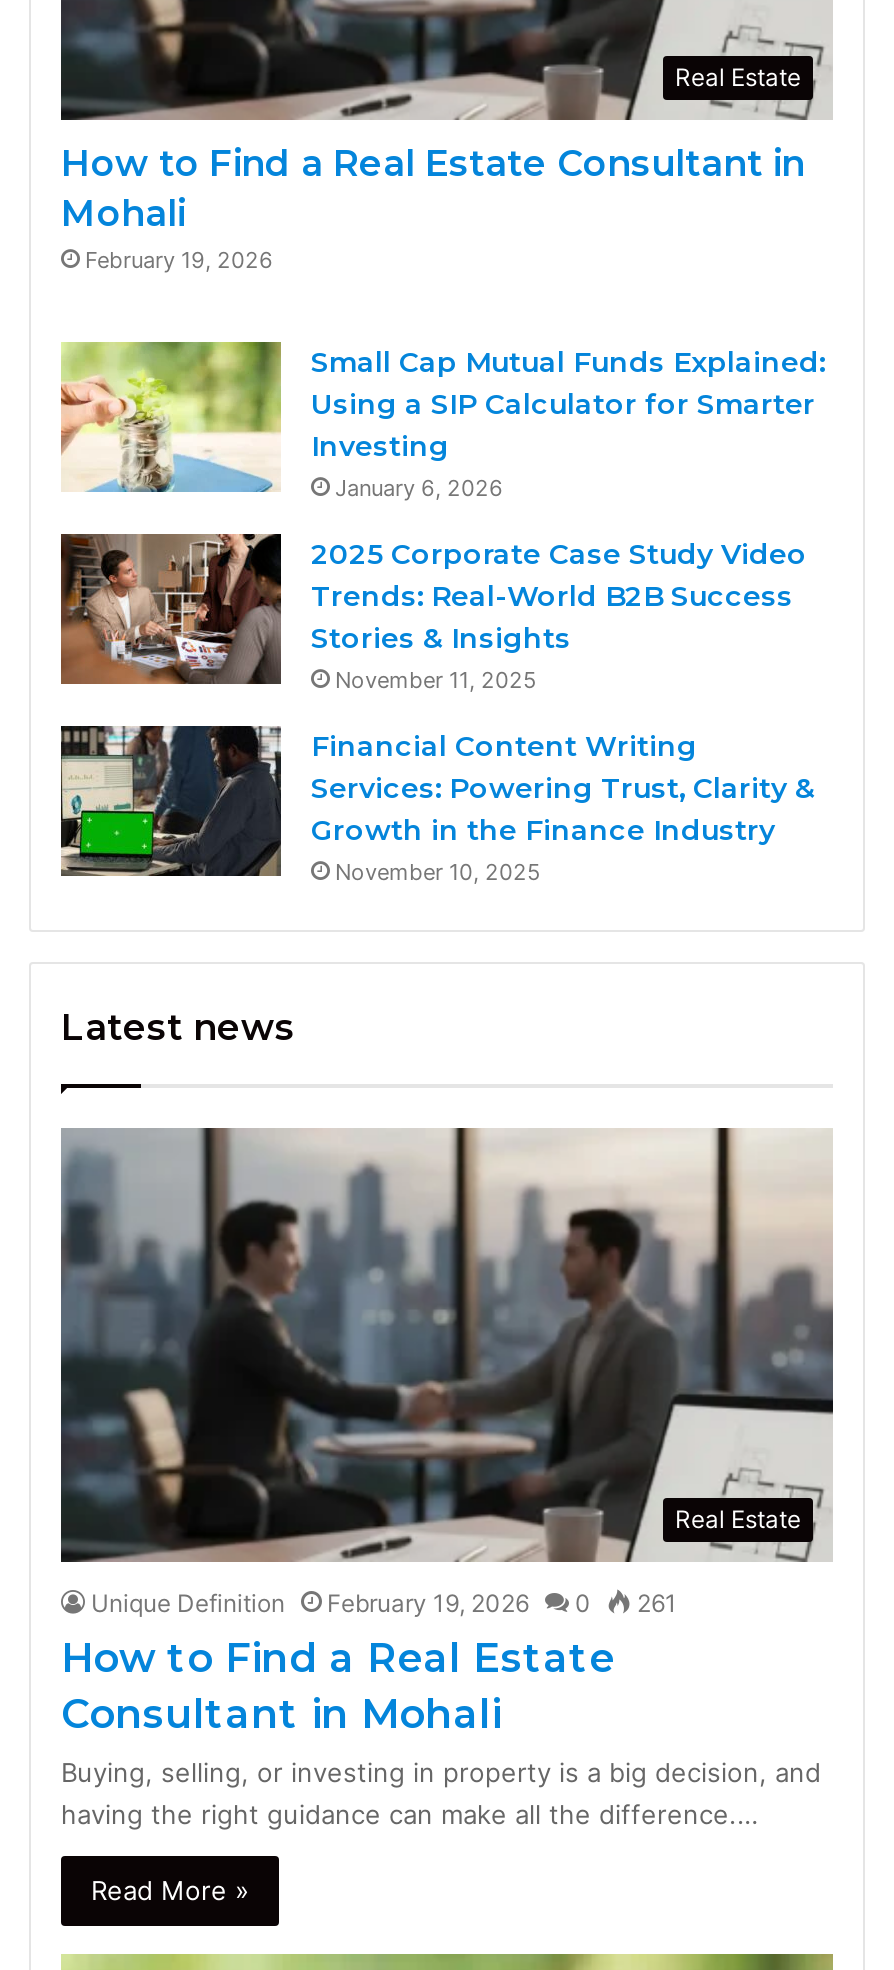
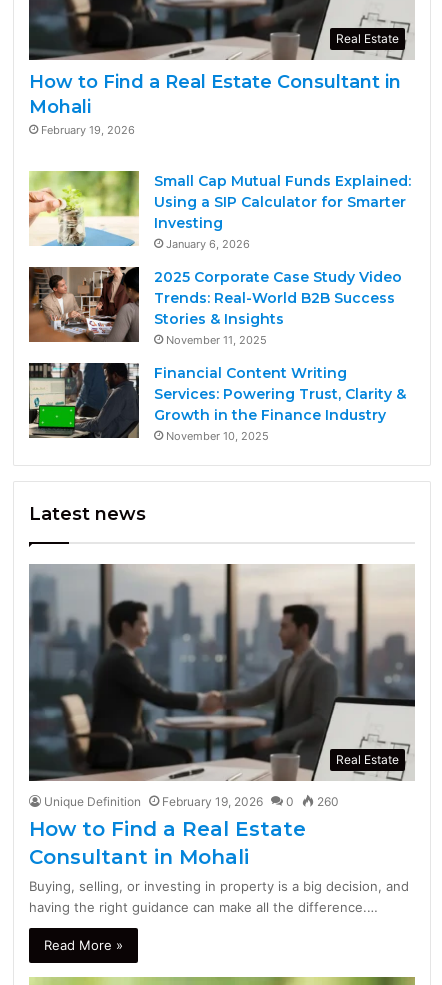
[91,1589,677,1619] Unique Definition February 19, 2026 0 261 -> [44,794,339,809] Unique Definition February 19, 2026 0 260

